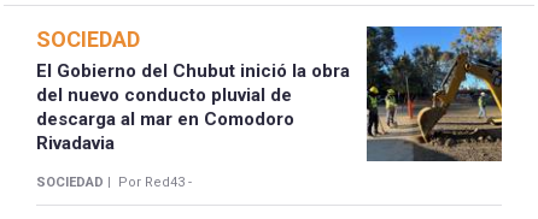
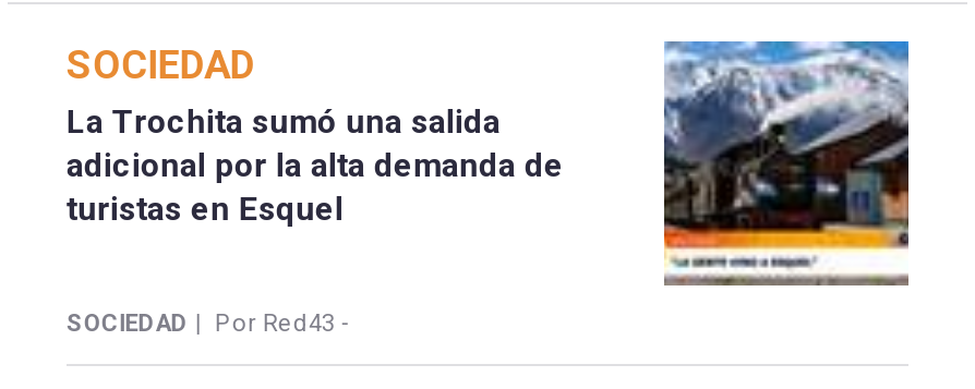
[366,25,503,162] [image] -> [662,39,911,285] [image]
[36,60,350,154] El Gobierno del Chubut inició la obra | del nuevo conducto pluvial de | descarga al mar en Comodoro | Rivadavia -> [66,102,563,228] La Trochita sumó una salida | adicional por la alta demanda de | turistas en Esquel

